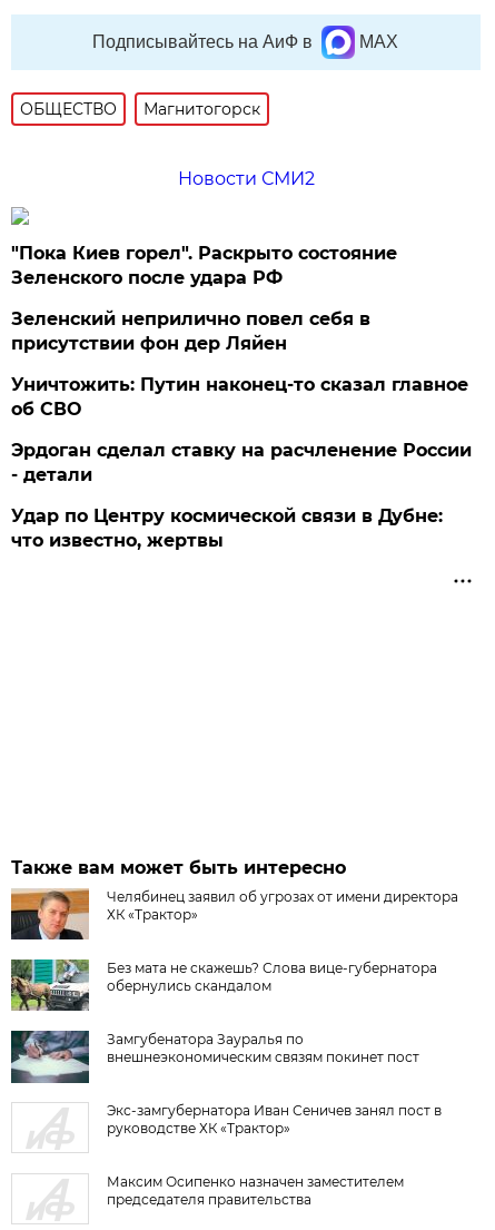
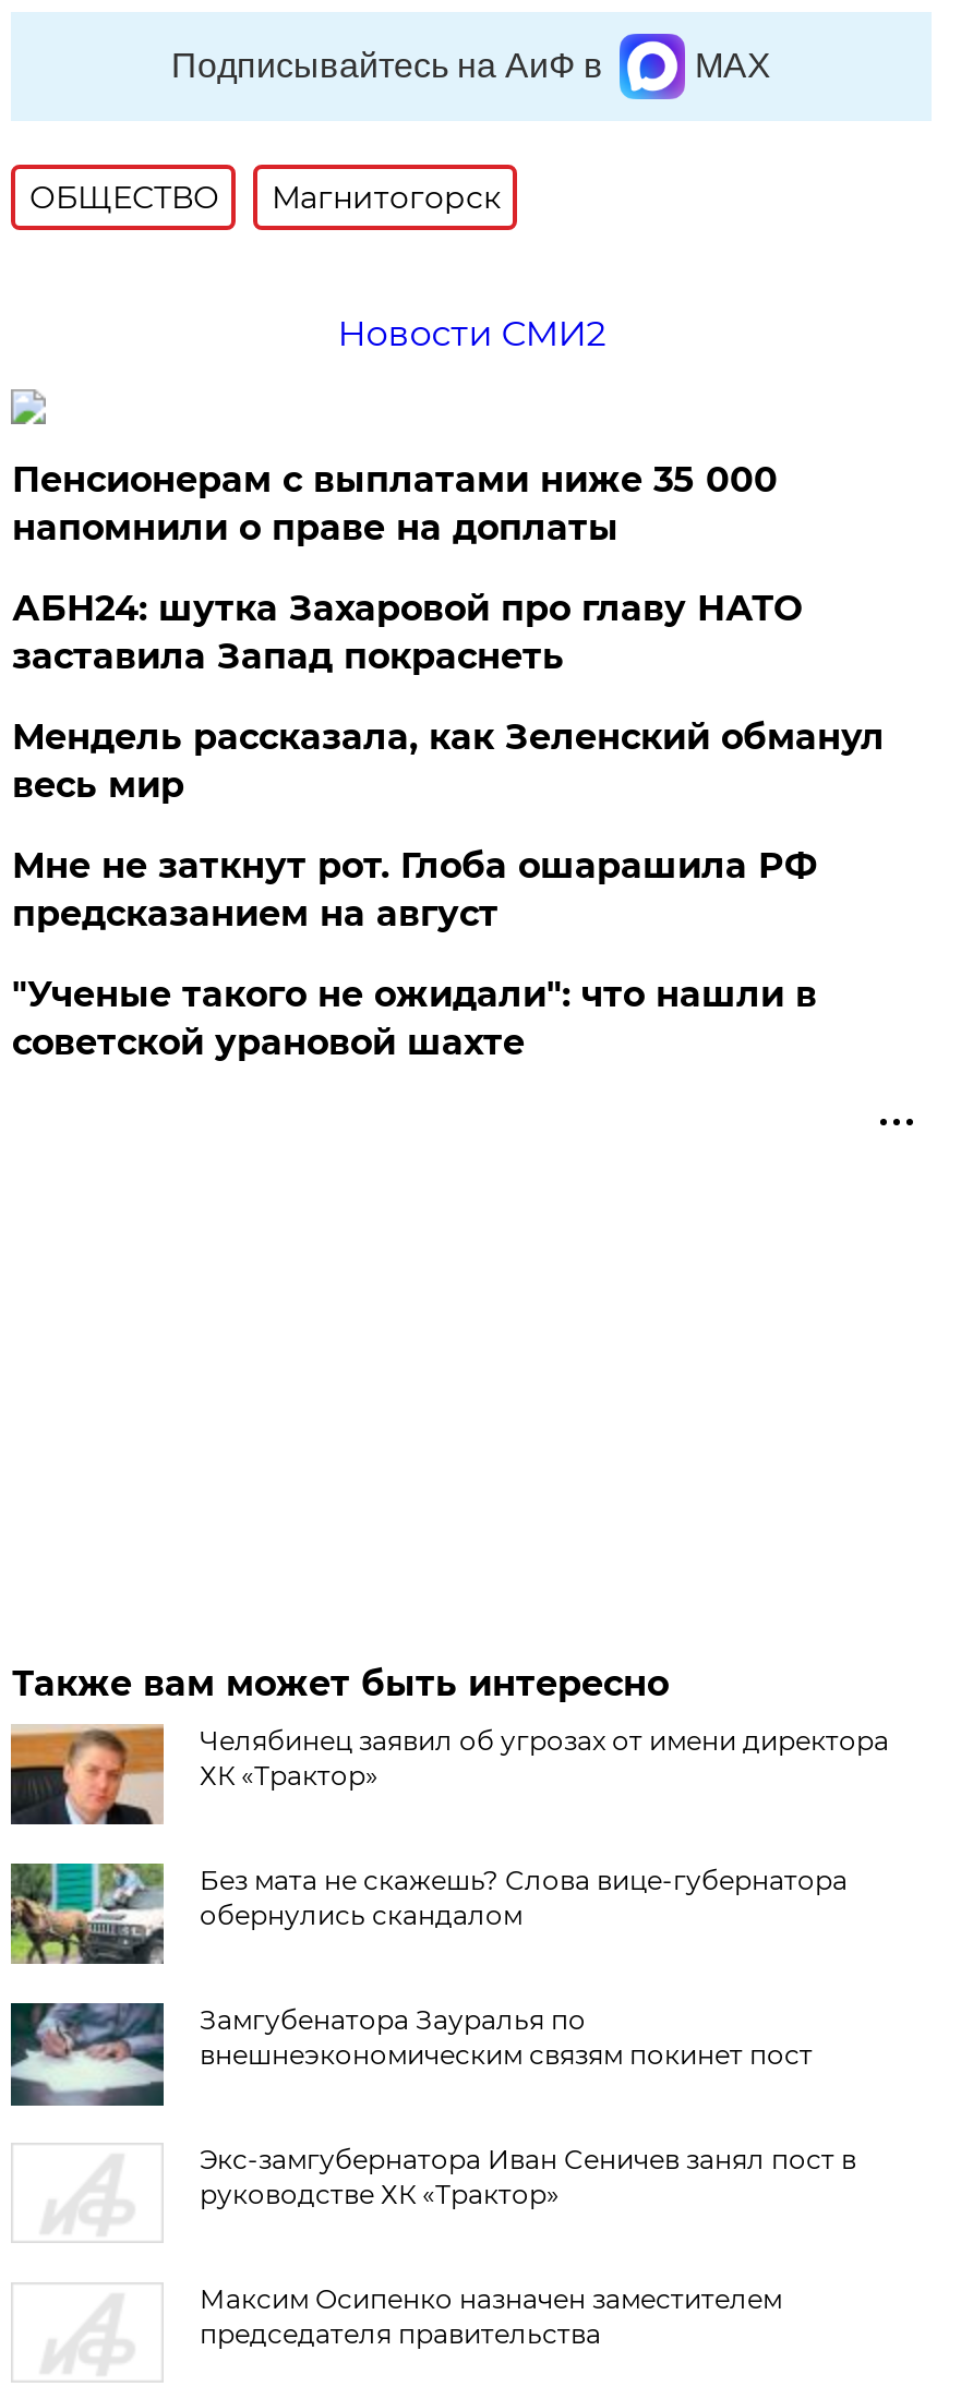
[12,243,398,288] "Пока Киев горел". Раскрыто состояние | Зеленского после удара РФ -> [12,459,778,548] Пенсионерам с выплатами ниже 35 000 | напомнили о праве на доплаты
[12,308,371,354] Зеленский неприлично повел cебя в | присутствии фон дер Ляйен -> [12,588,802,677] АБН24: шутка Захаровой про главу НАТО | заставила Запад покраснеть
[12,374,469,420] Уничтожить: Путин наконец-то сказал главное | об СВО -> [12,716,884,806] Мендель рассказала, как Зеленский обманул | весь мир
[12,440,472,485] Эрдоган сделал ставку на расчленение России | - детали -> [12,845,817,934] Мне не заткнут рот. Глоба ошарашила РФ | предсказанием на август
[12,505,443,551] Удар по Центру космической связи в Дубне: | что известно, жертвы -> [12,974,817,1063] "Ученые такого не ожидали": что нашли в | советской урановой шахте

